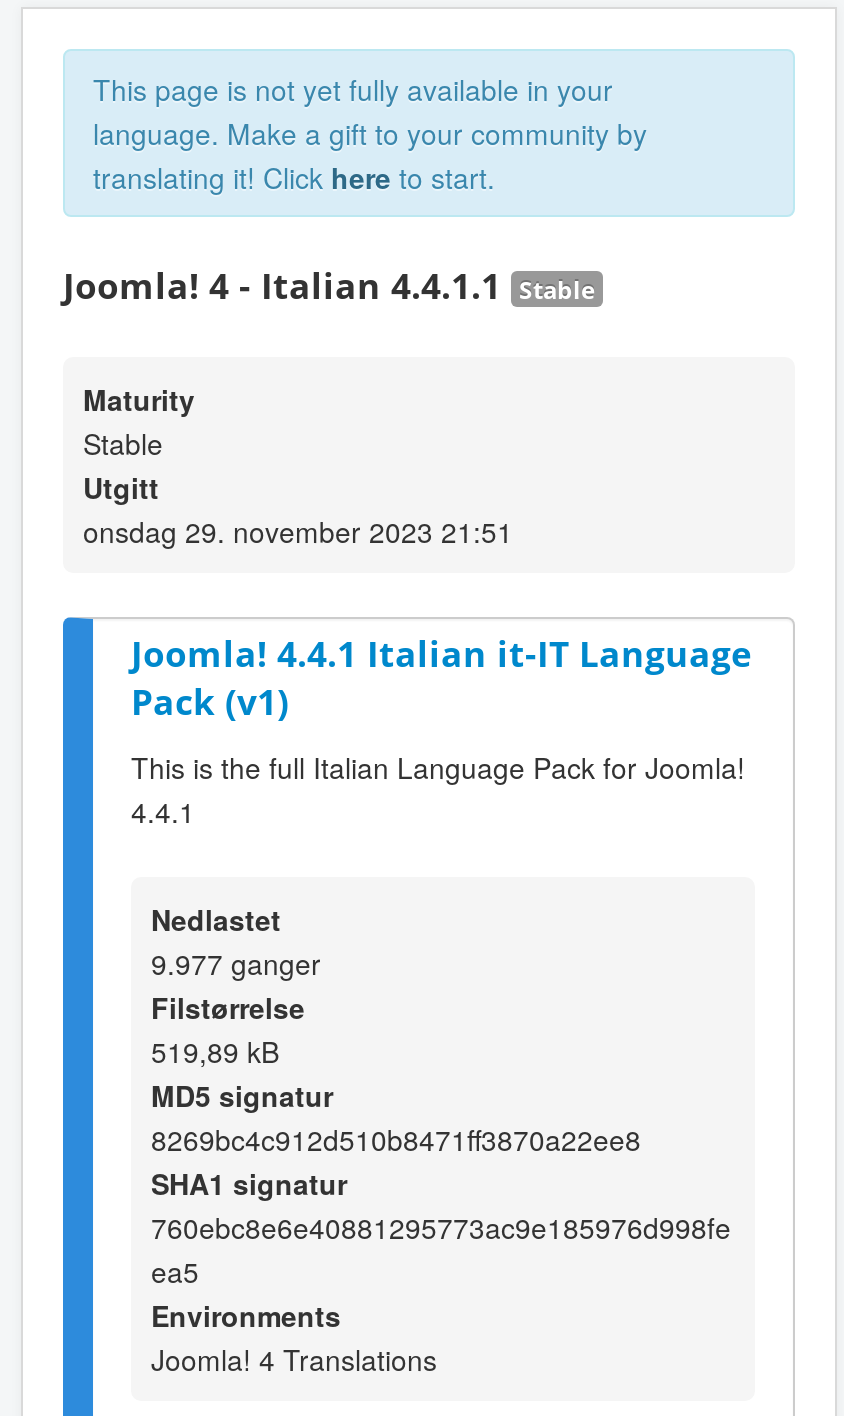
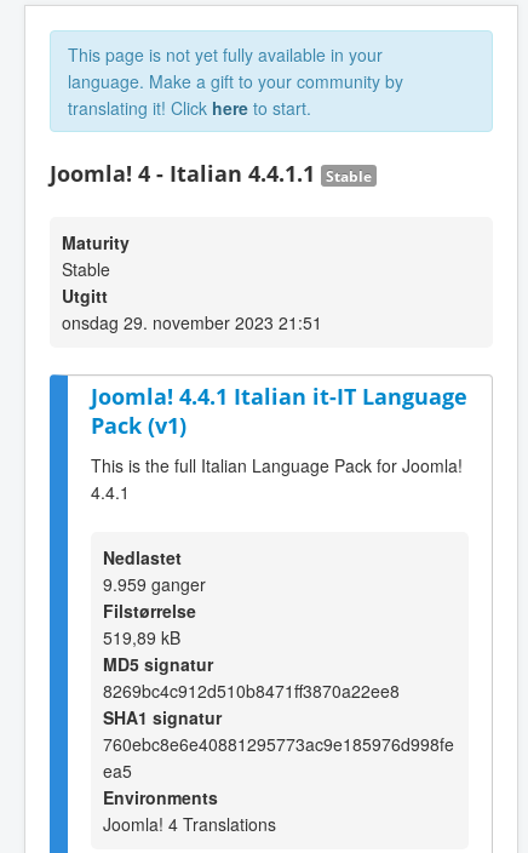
[151,943,321,983] 9.977 ganger -> [103,572,206,596] 9.959 ganger

